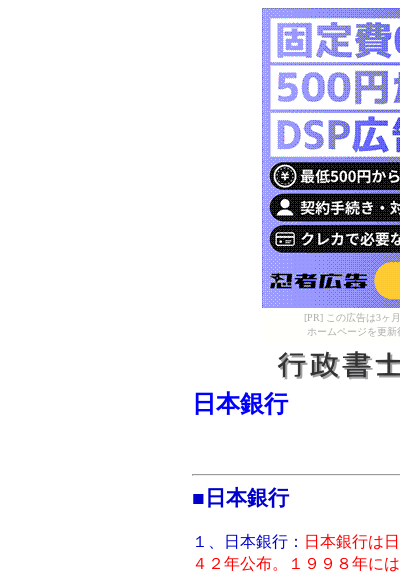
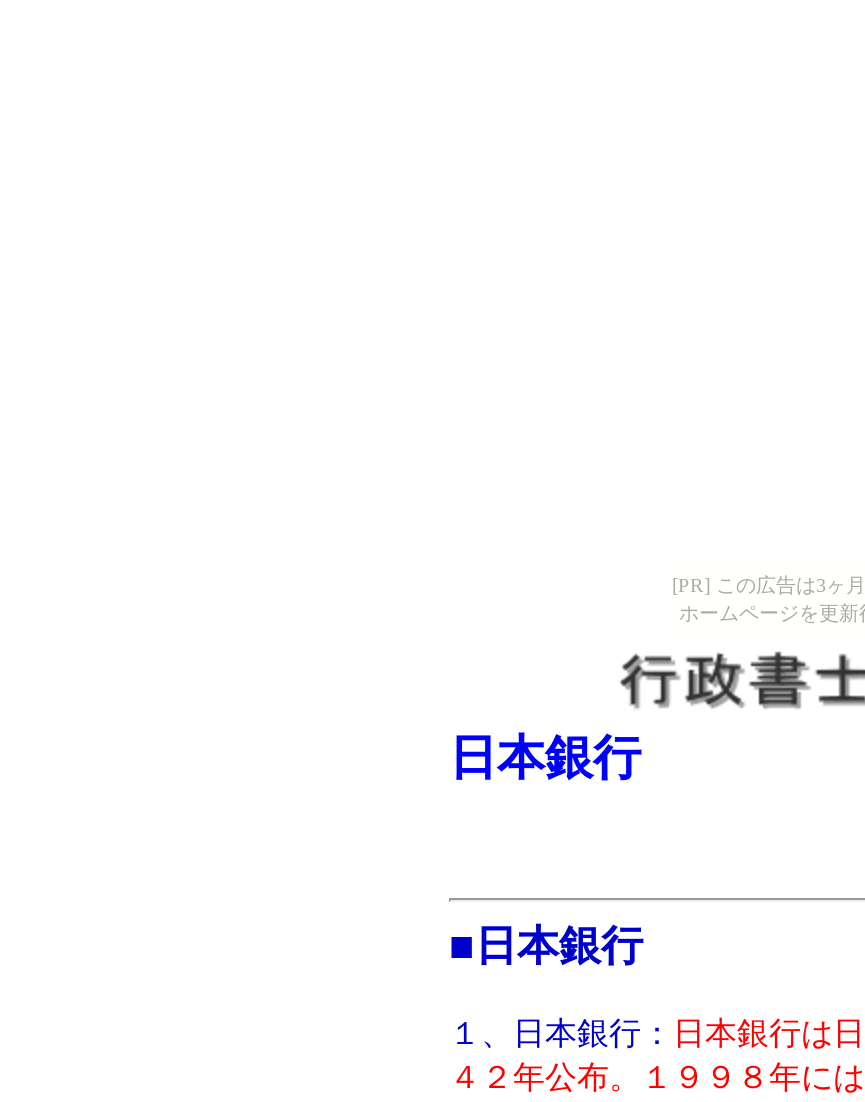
[261,7,397,309] [image] -> none

